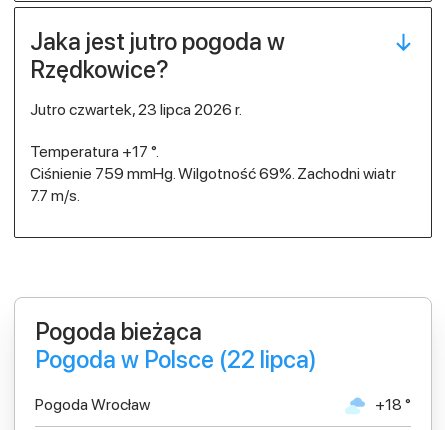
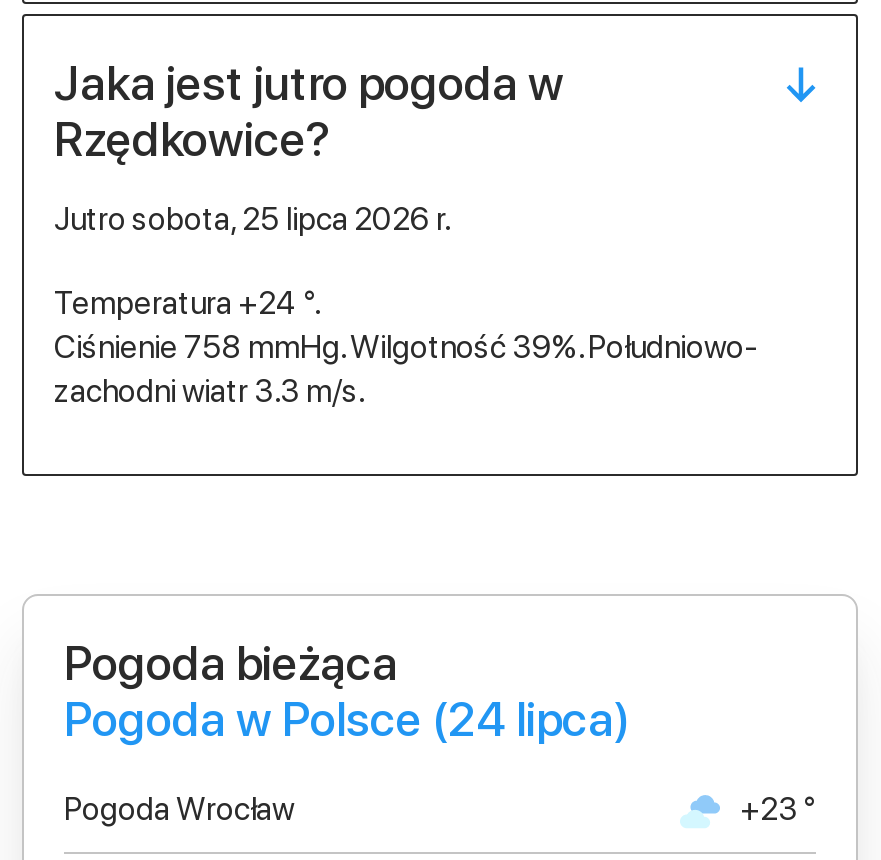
[38,100,242,119] jutro czwartek, 23 lipca 2026 r. -> [70,200,450,238] jutro sobota, 25 lipca 2026 r.
[30,142,396,205] Temperatura +17 °. | Ciśnienie 759 mmHg. Wilgotność 69%. Zachodni wiatr | 7.7 m/s. -> [54,284,758,410] Temperatura +24 °. | Ciśnienie 758 mmHg. Wilgotność 39%. Południowo- | zachodni wiatr 3.3 m/s.
[35,345,317,374] Pogoda w Polsce (22 lipca) -> [64,690,630,748] Pogoda w Polsce (24 lipca)
[375,395,411,414] +18 ° -> [740,790,816,828] +23 °

